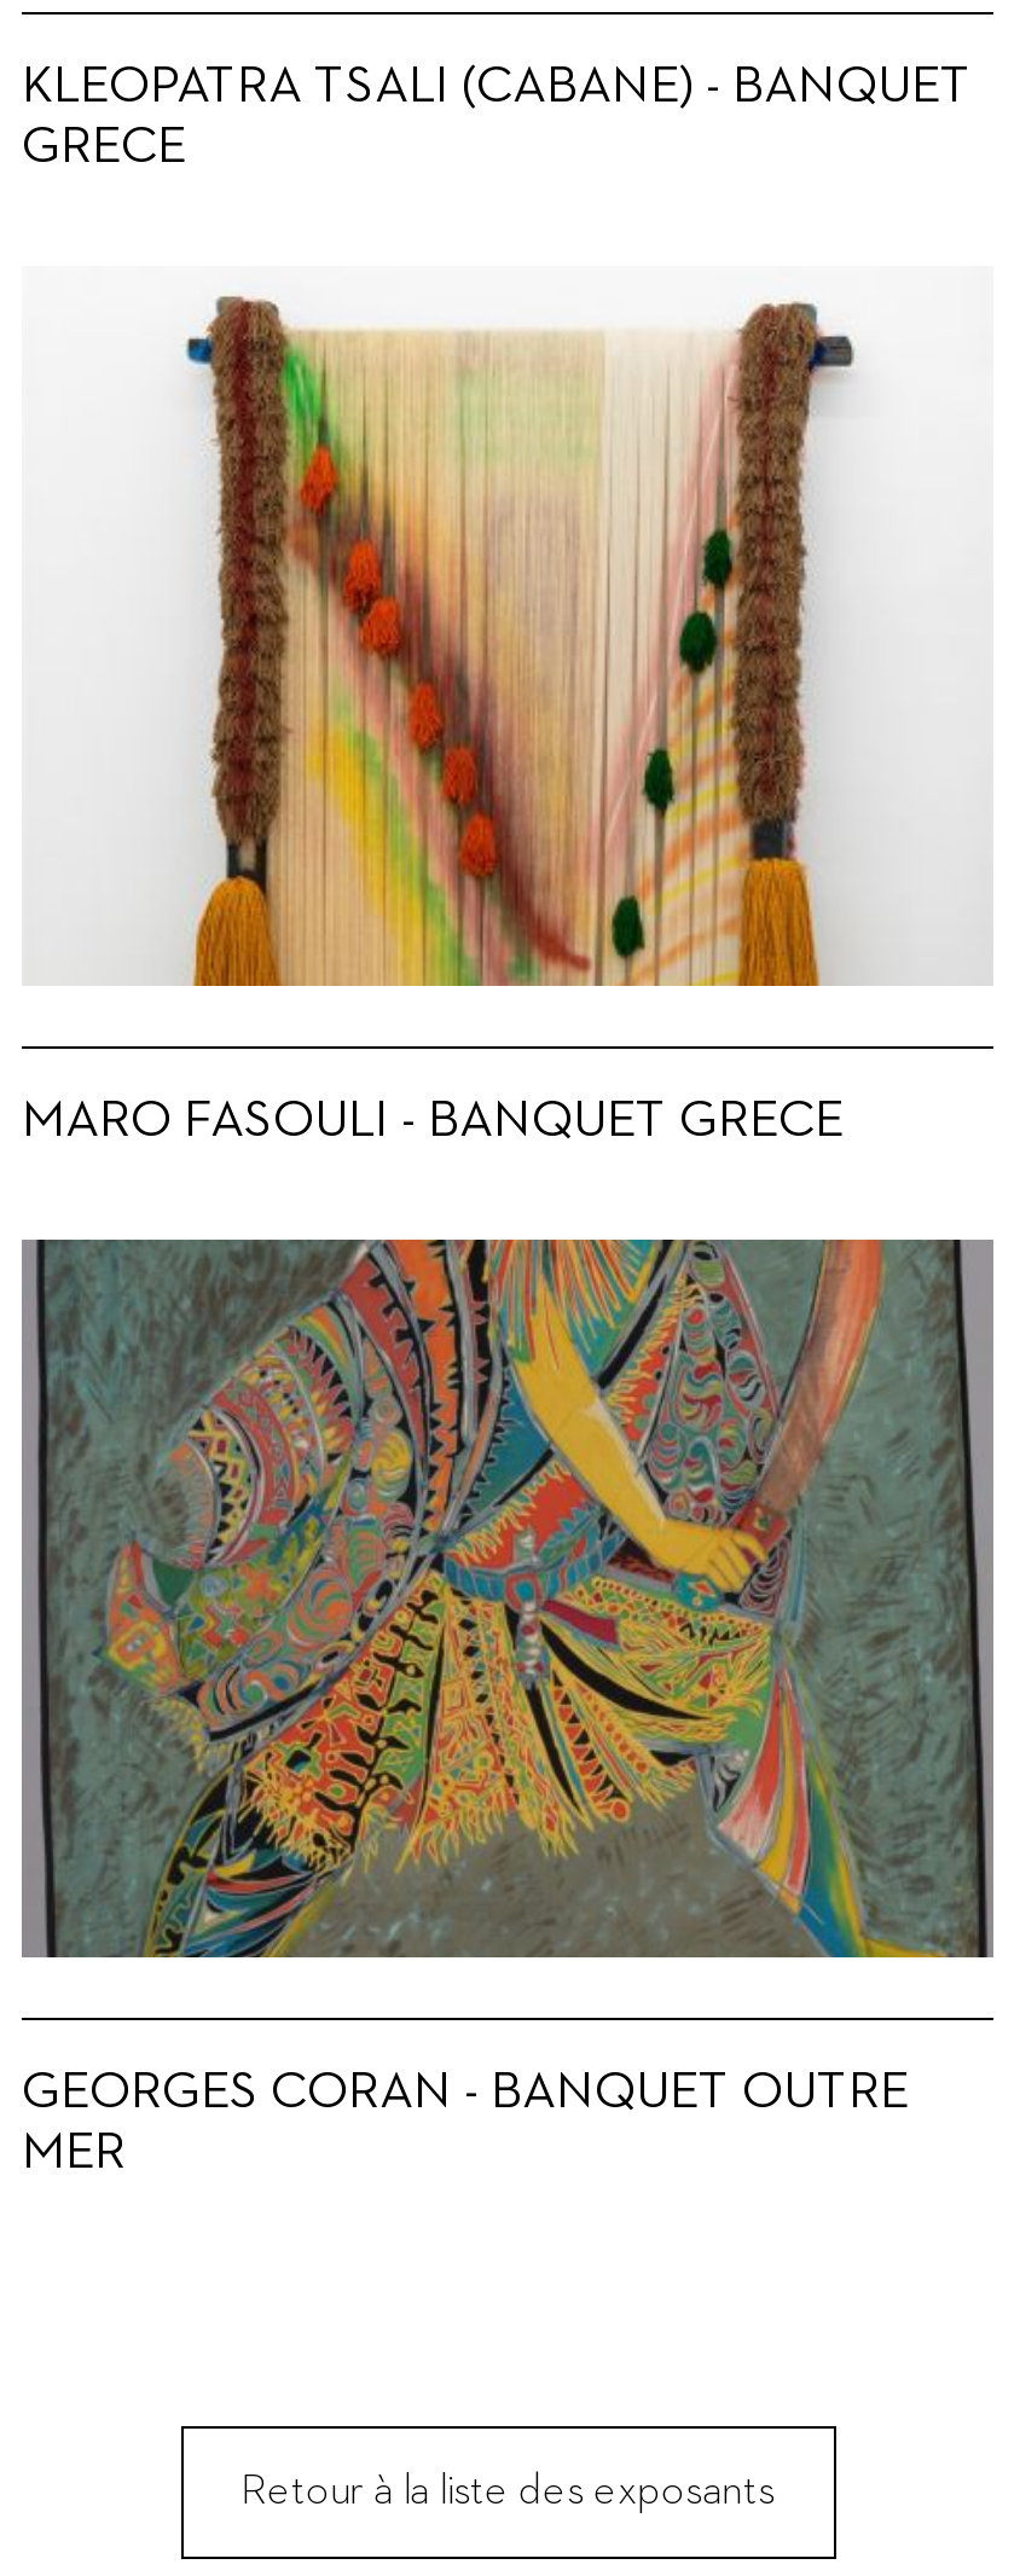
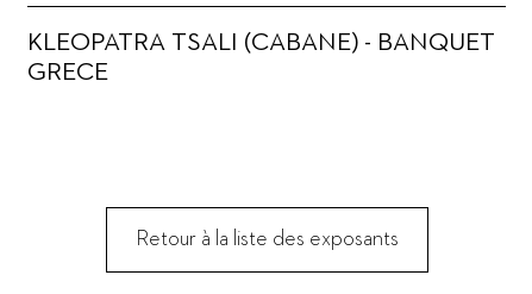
[27,292,991,988] [image] -> none
[22,1094,844,1147] MARO FASOULI - BANQUET GRECE -> none
[19,1237,996,1960] [image] -> none
[22,2067,909,2180] GEORGES CORAN - BANQUET OUTRE | MER -> none

